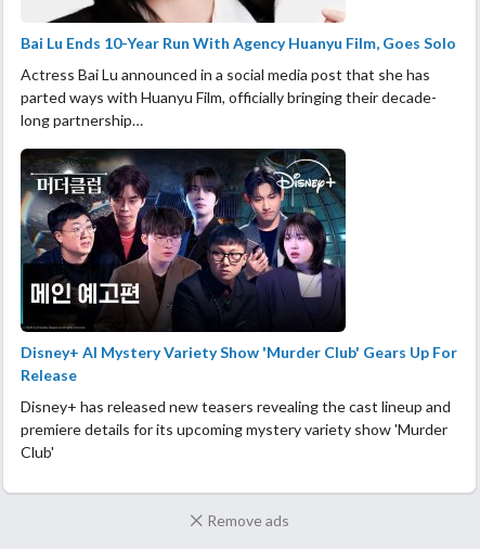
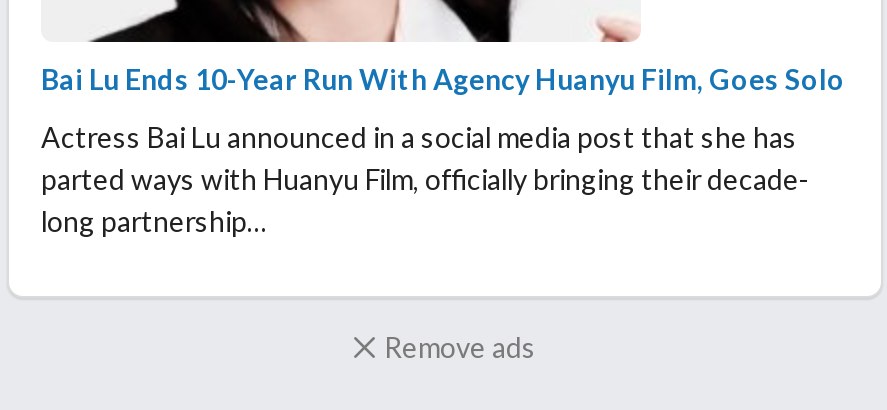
[20,148,457,461] [image] | Disney+ AI Mystery Variety Show 'Murder Club' Gears Up For | Release | Disney+ has released new teasers revealing the cast lineup and | premiere details for its upcoming mystery variety show 'Murder | Club' -> none

